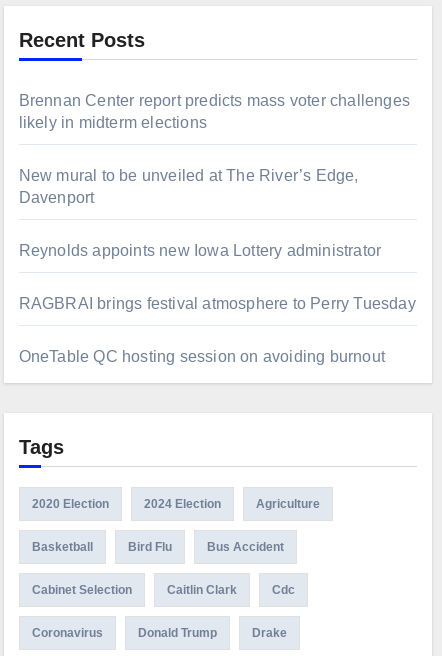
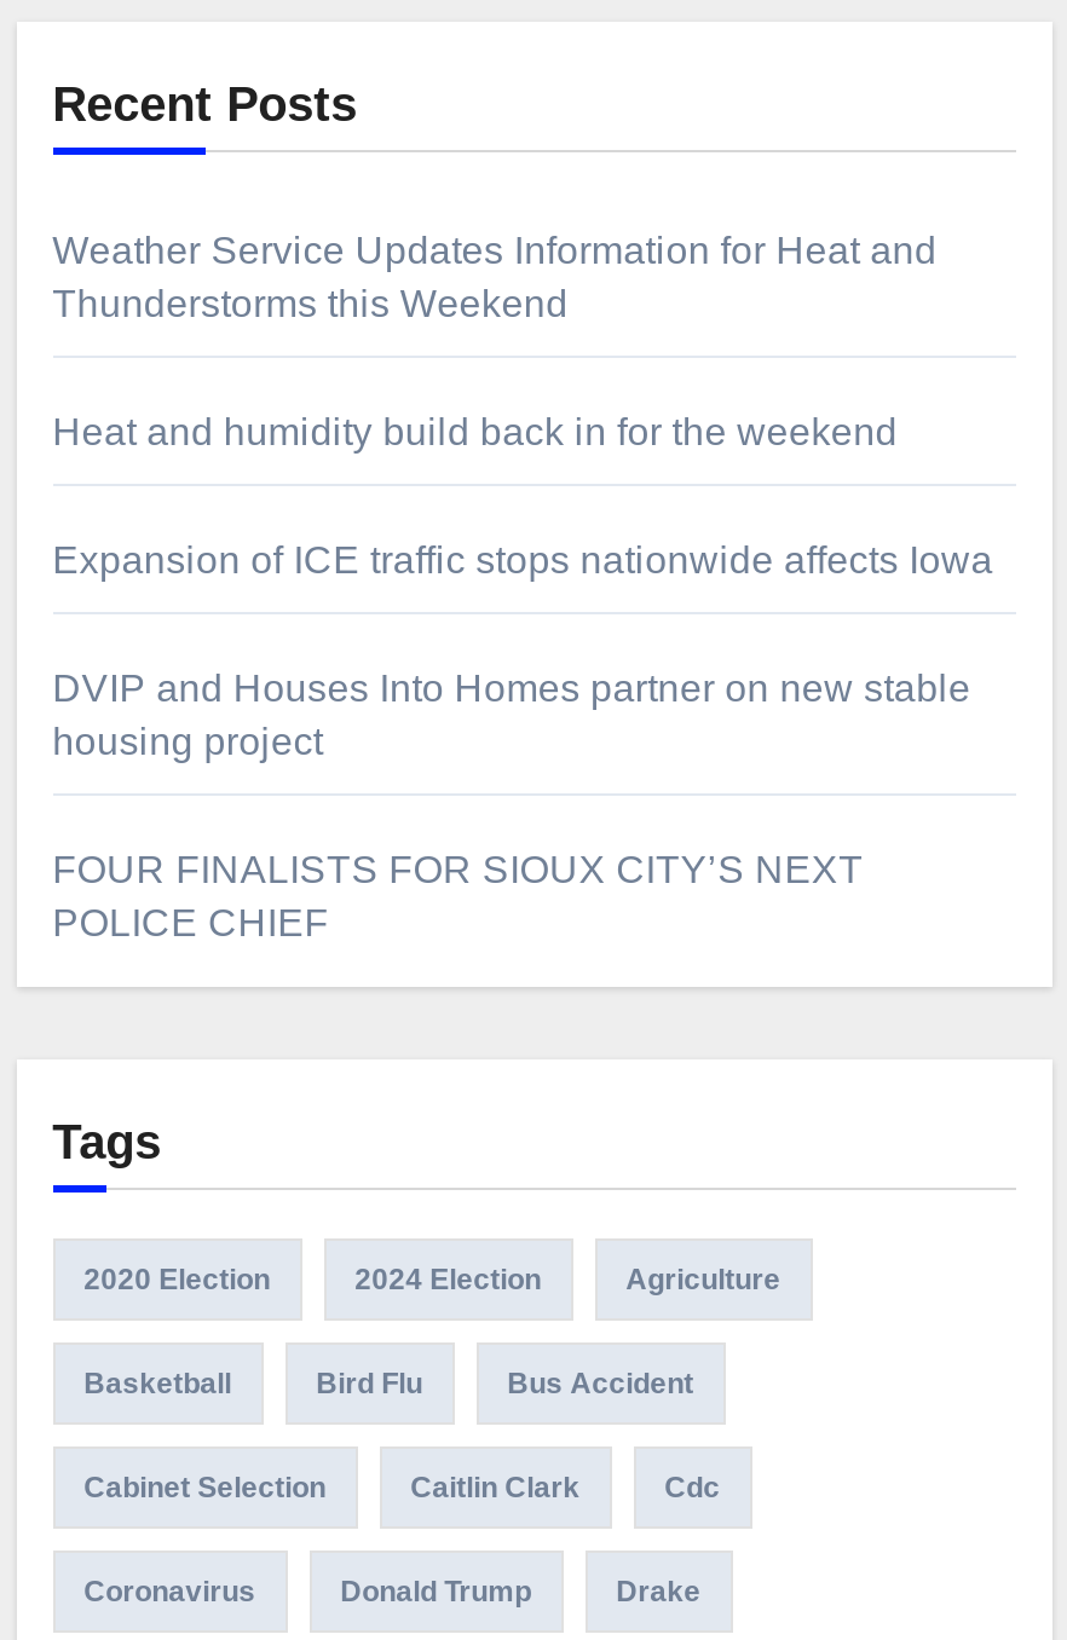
[19,92,410,131] Brennan Center report predicts mass voter challenges | likely in midterm elections -> [52,230,937,324] Weather Service Updates Information for Heat and | Thunderstorms this Weekend
[19,167,359,206] New mural to be unveiled at The River’s Edge, | Davenport -> [52,411,898,453] Heat and humidity build back in for the weekend
[19,242,381,259] Reynolds appoints new Iowa Lottery administrator -> [52,540,993,581] Expansion of ICE traffic stops nationwide affects Iowa
[19,295,416,312] RAGBRAI brings festival atmosphere to Perry Tuesday -> [52,668,971,762] DVIP and Houses Into Homes partner on new stable | housing project
[19,348,385,365] OneTable QC hosting session on avoiding burnout -> [52,849,863,944] FOUR FINALISTS FOR SIOUX CITY’S NEXT | POLICE CHIEF

